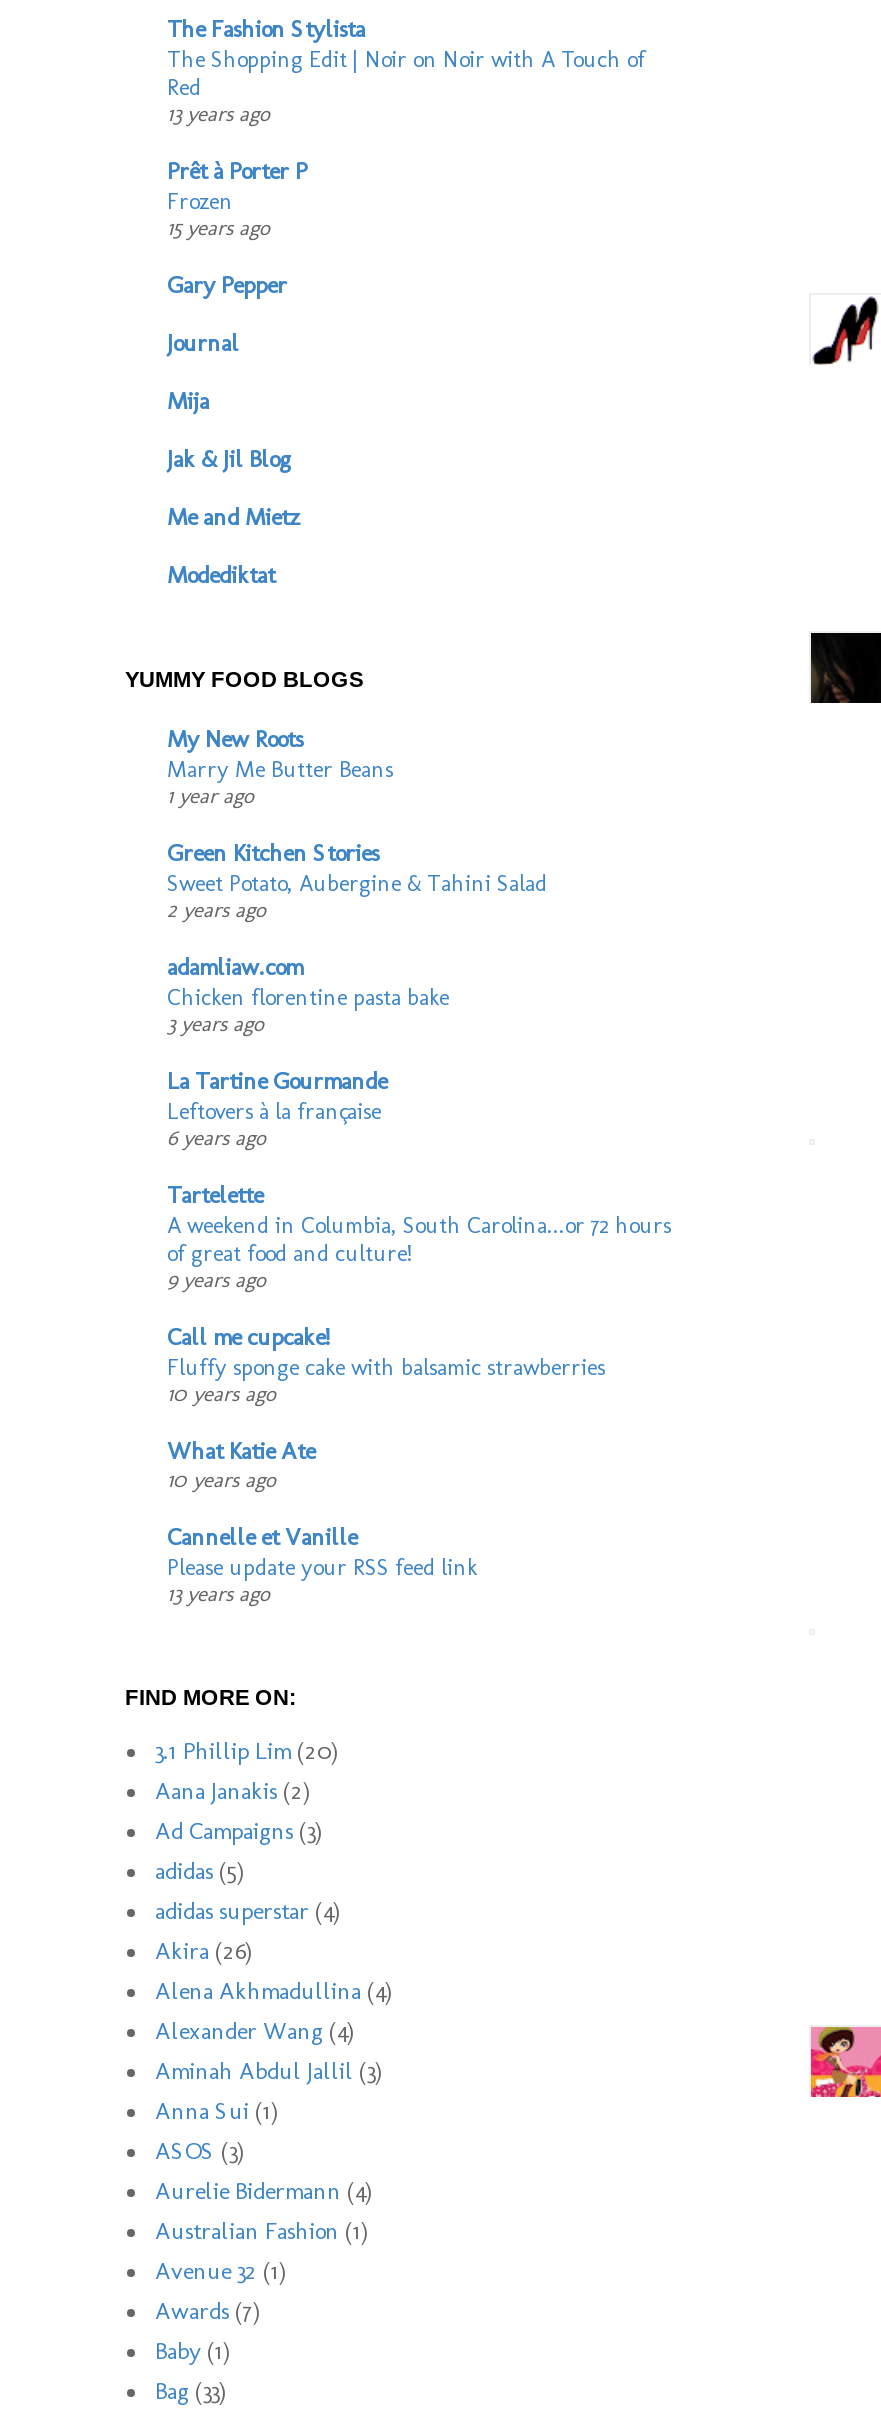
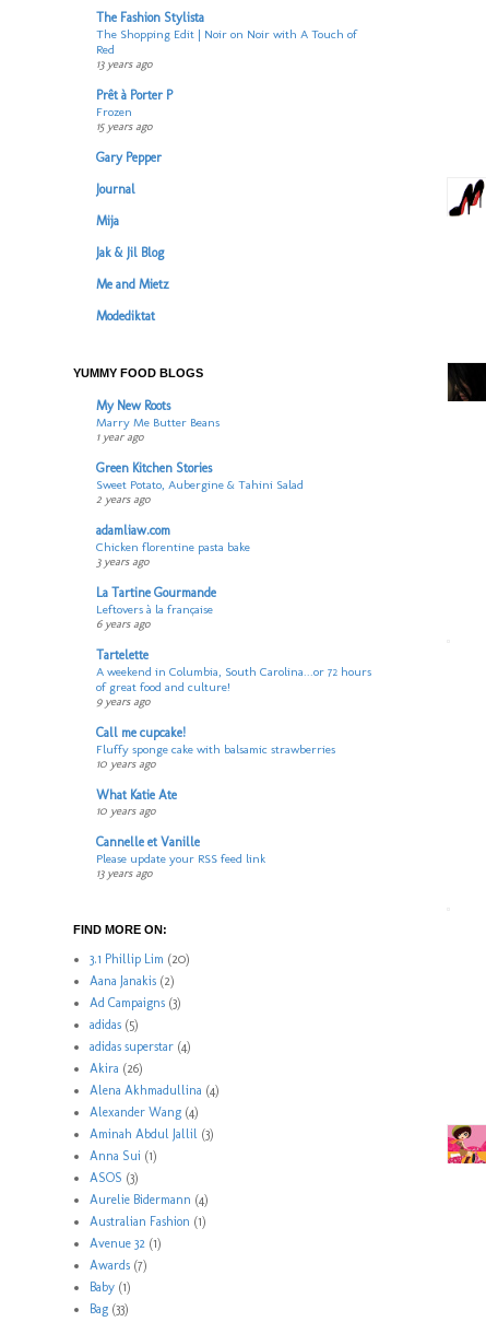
[811,293,875,393] [image] -> [447,163,483,218] [image]
[807,629,875,731] [image] -> [446,347,483,402] [image]
[809,2023,875,2125] [image] -> [446,1109,483,1165] [image]

